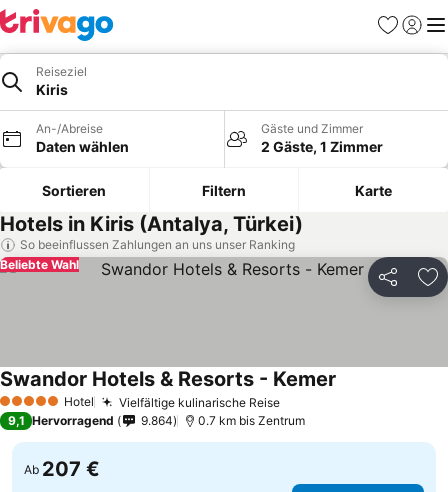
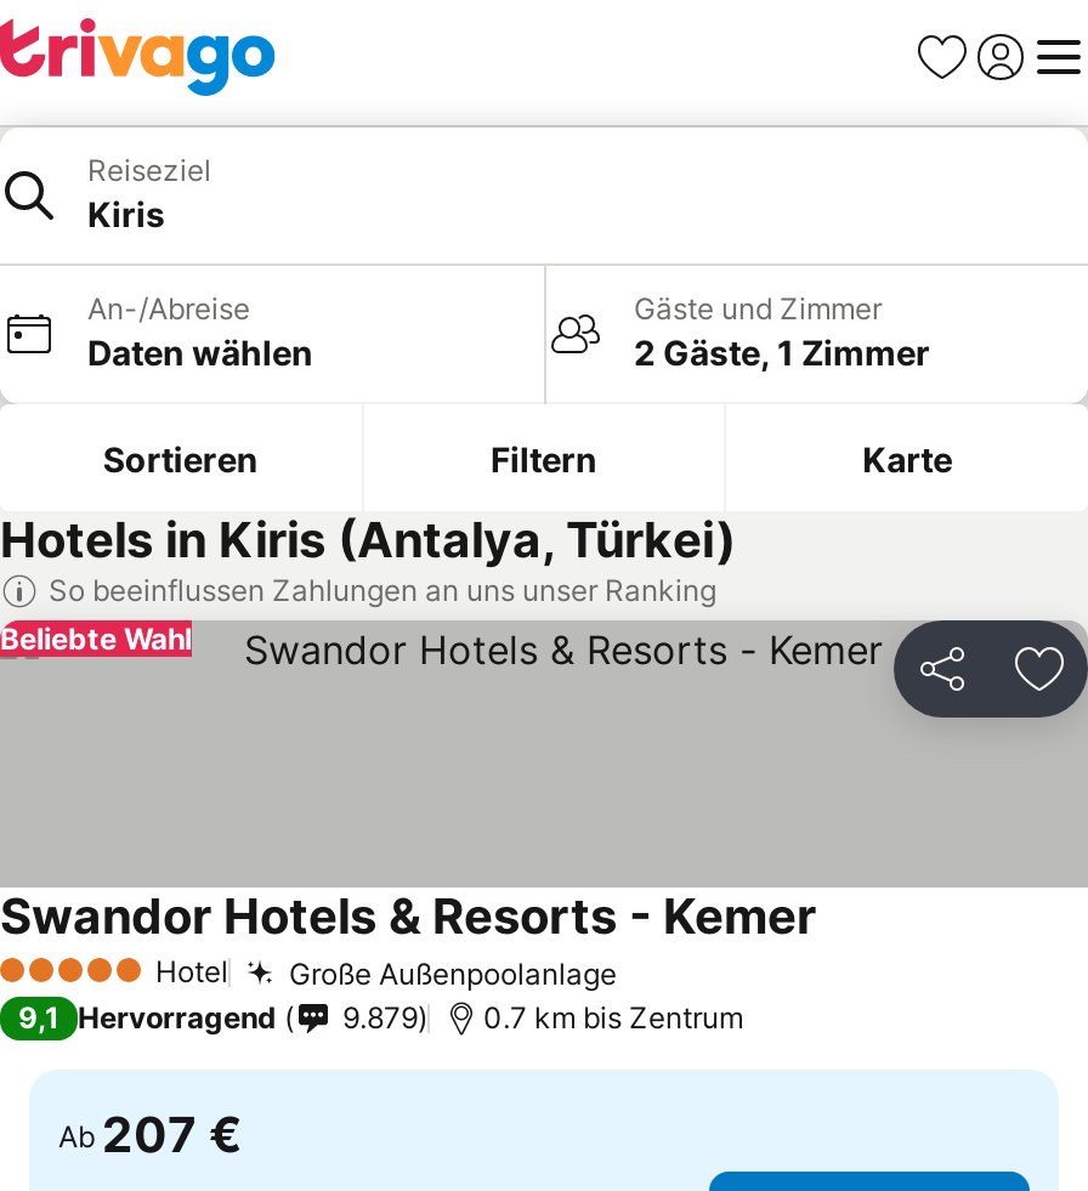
[119,394,280,409] Vielfältige kulinarische Reise -> [289,954,617,991] Große Außenpoolanlage
[141,413,173,428] 9.864 -> [342,999,418,1036] 9.879

